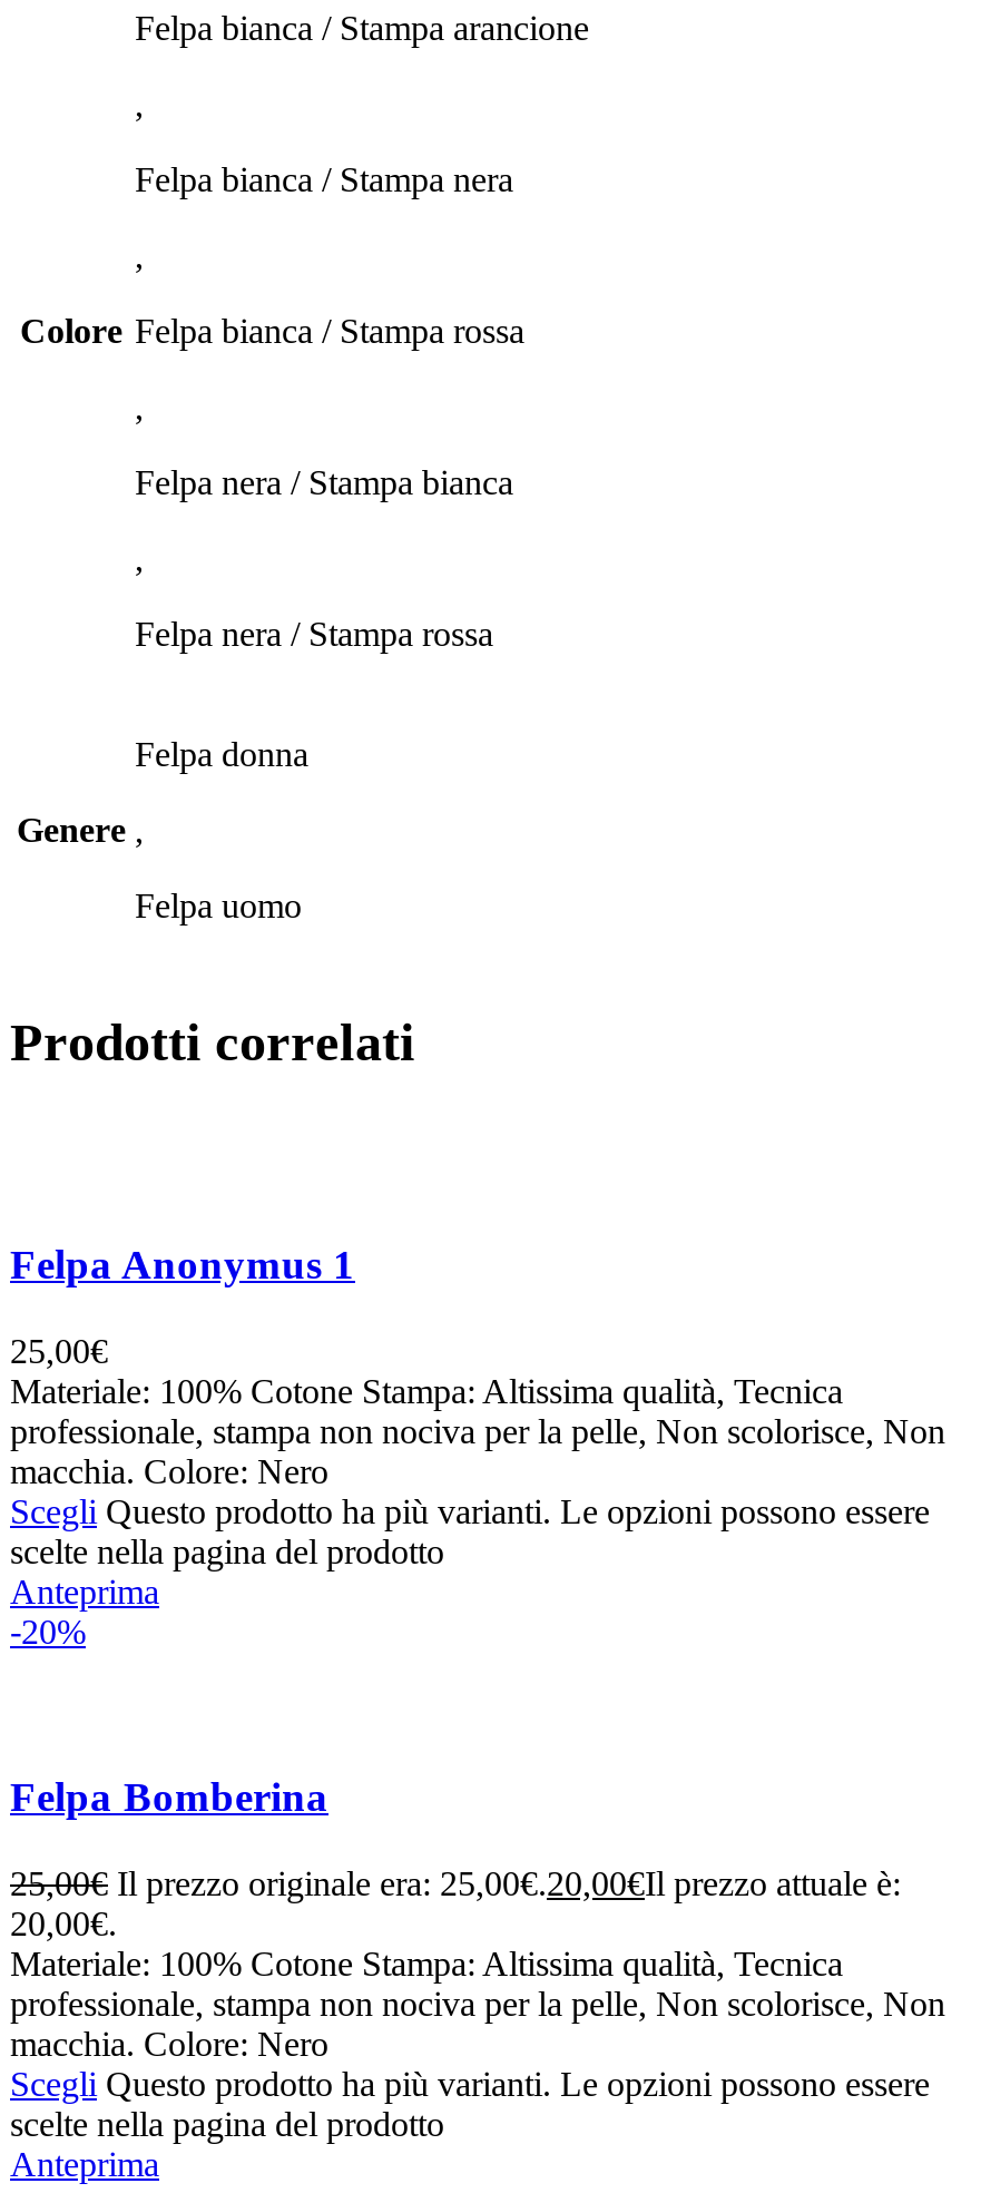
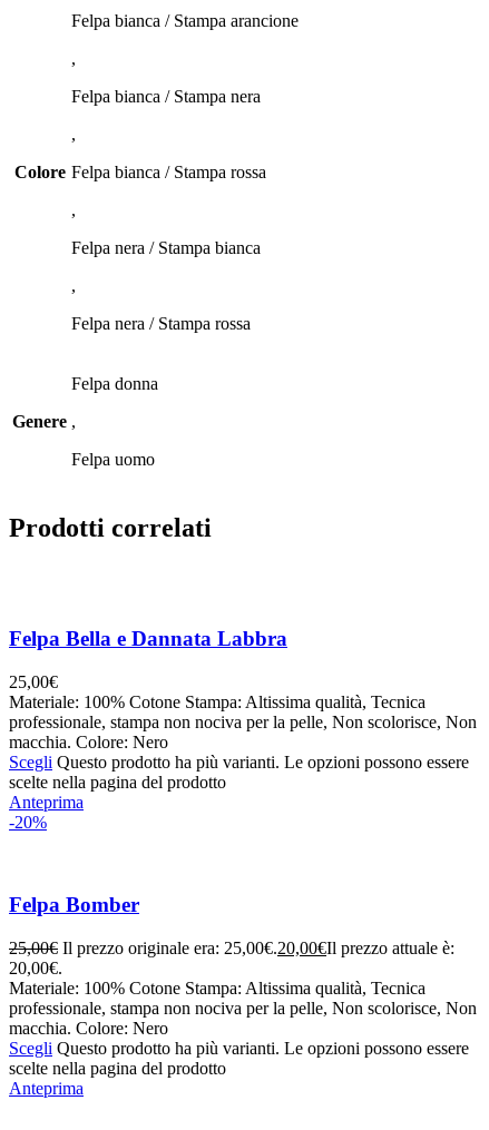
[10,1240,355,1287] Felpa Anonymus 1 -> [9,627,287,650] Felpa Bella e Dannata Labbra
[10,1774,328,1821] Felpa Bomberina -> [9,893,139,917] Felpa Bomber

